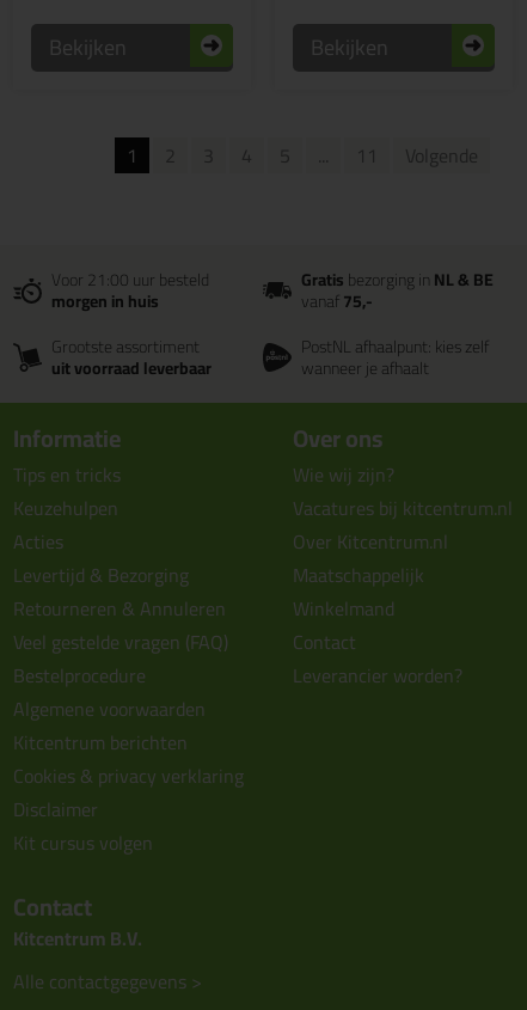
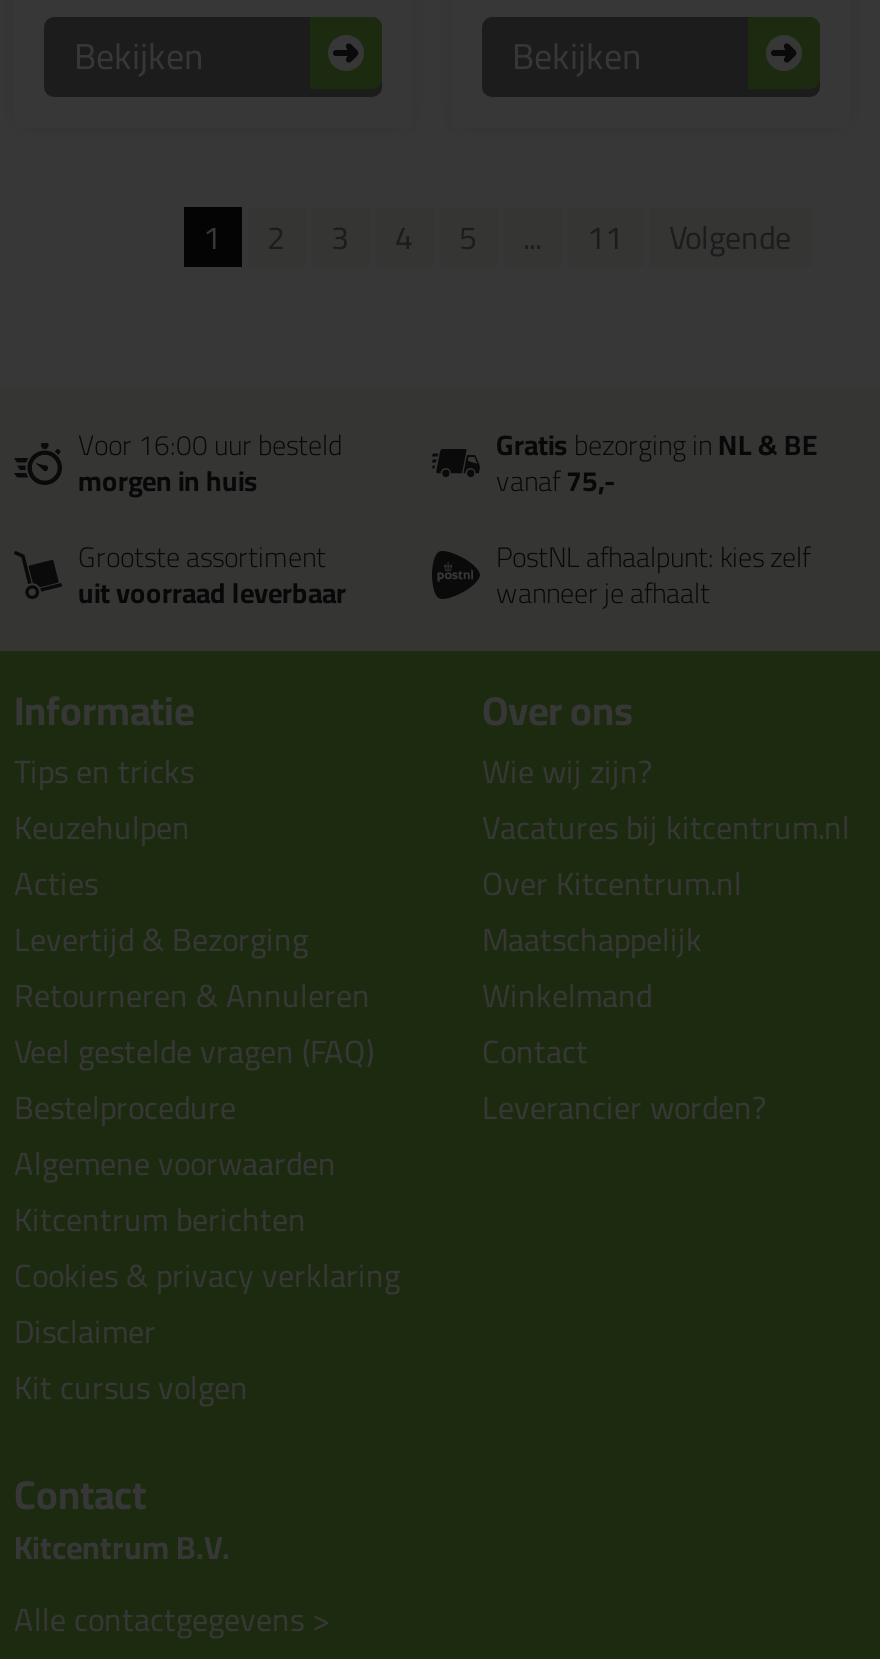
[51,264,209,295] Voor 21:00 uur besteld -> [78,419,342,471] Voor 16:00 uur besteld

